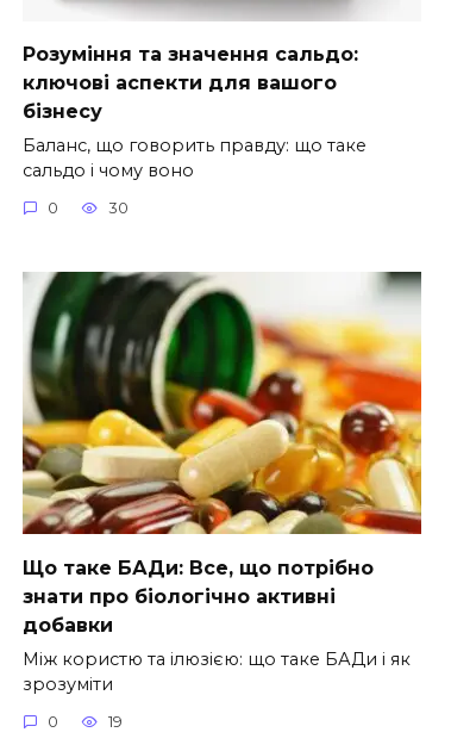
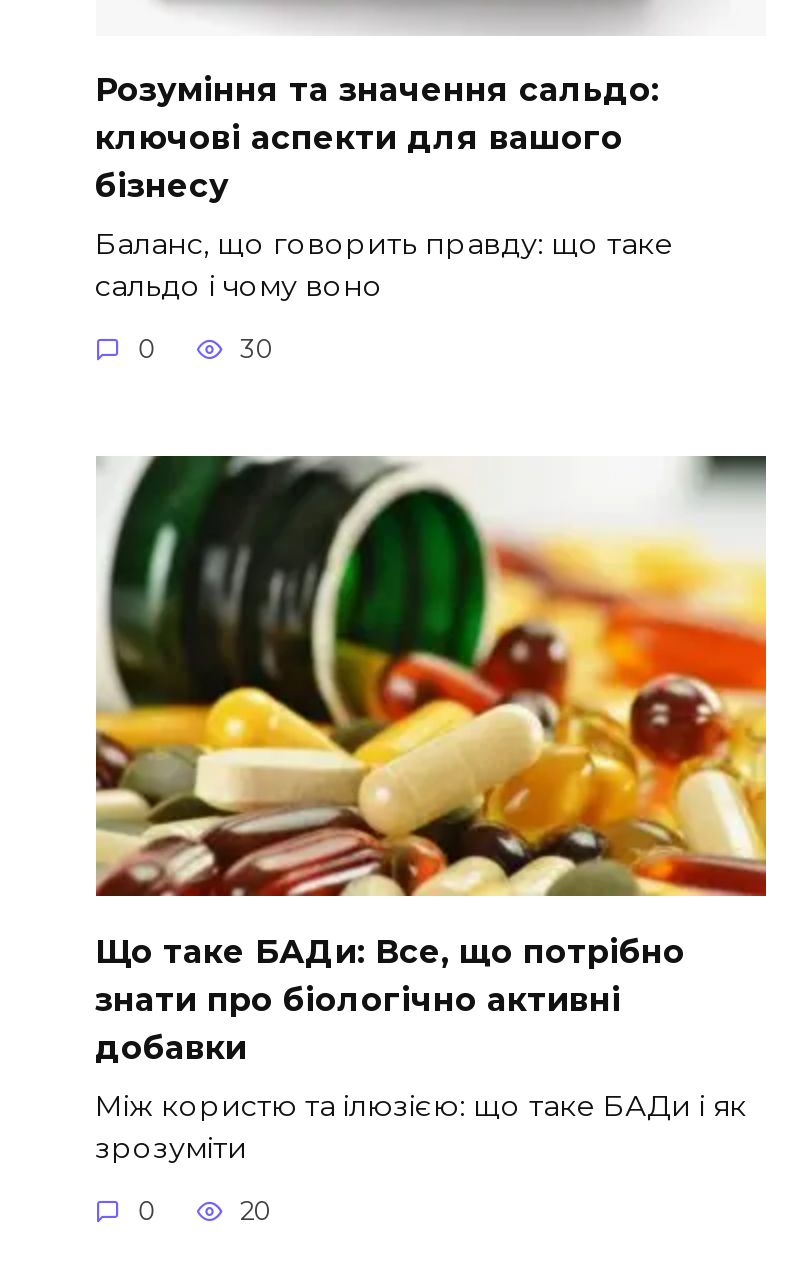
[108,713,123,731] 19 -> [240,1196,272,1226] 20

